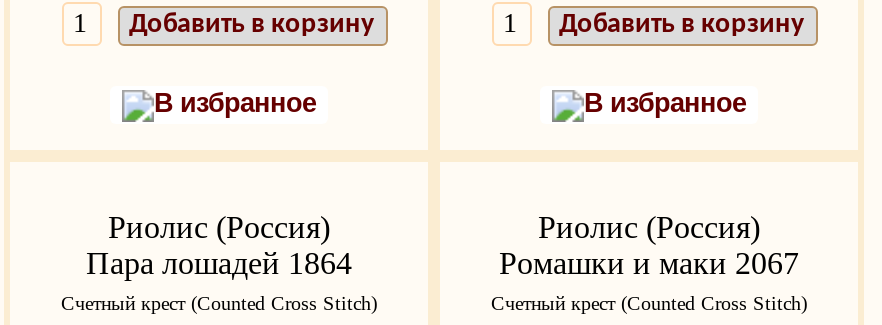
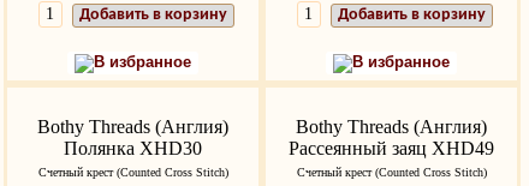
[86,211,352,281] Риолис (Россия) | Пара лошадей 1864 -> [37,117,228,159] Bothy Threads (Англия) | Полянка XHD30
[499,211,799,281] Риолис (Россия) | Ромашки и маки 2067 -> [289,117,494,159] Bothy Threads (Англия) | Рассеянный заяц XHD49

